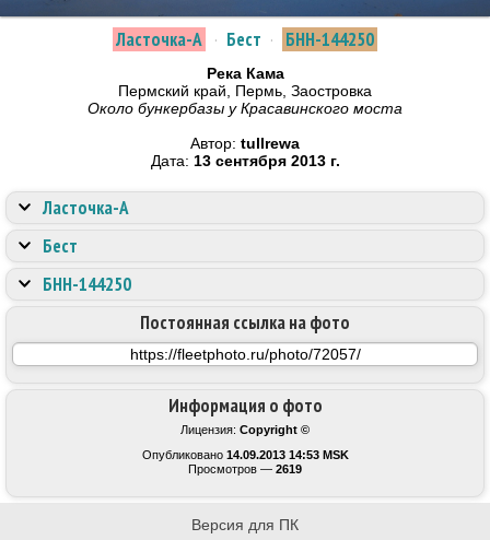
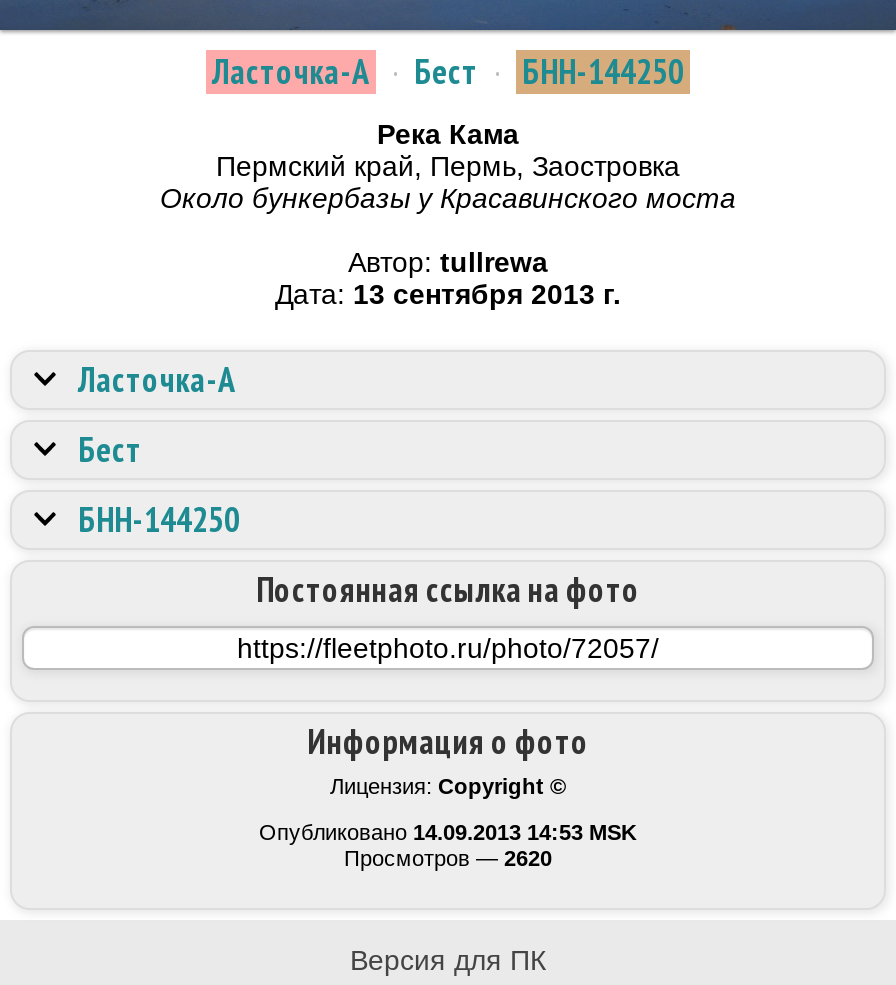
[188,462,302,476] Просмотров — 2619 -> [344,846,552,870] Просмотров — 2620

